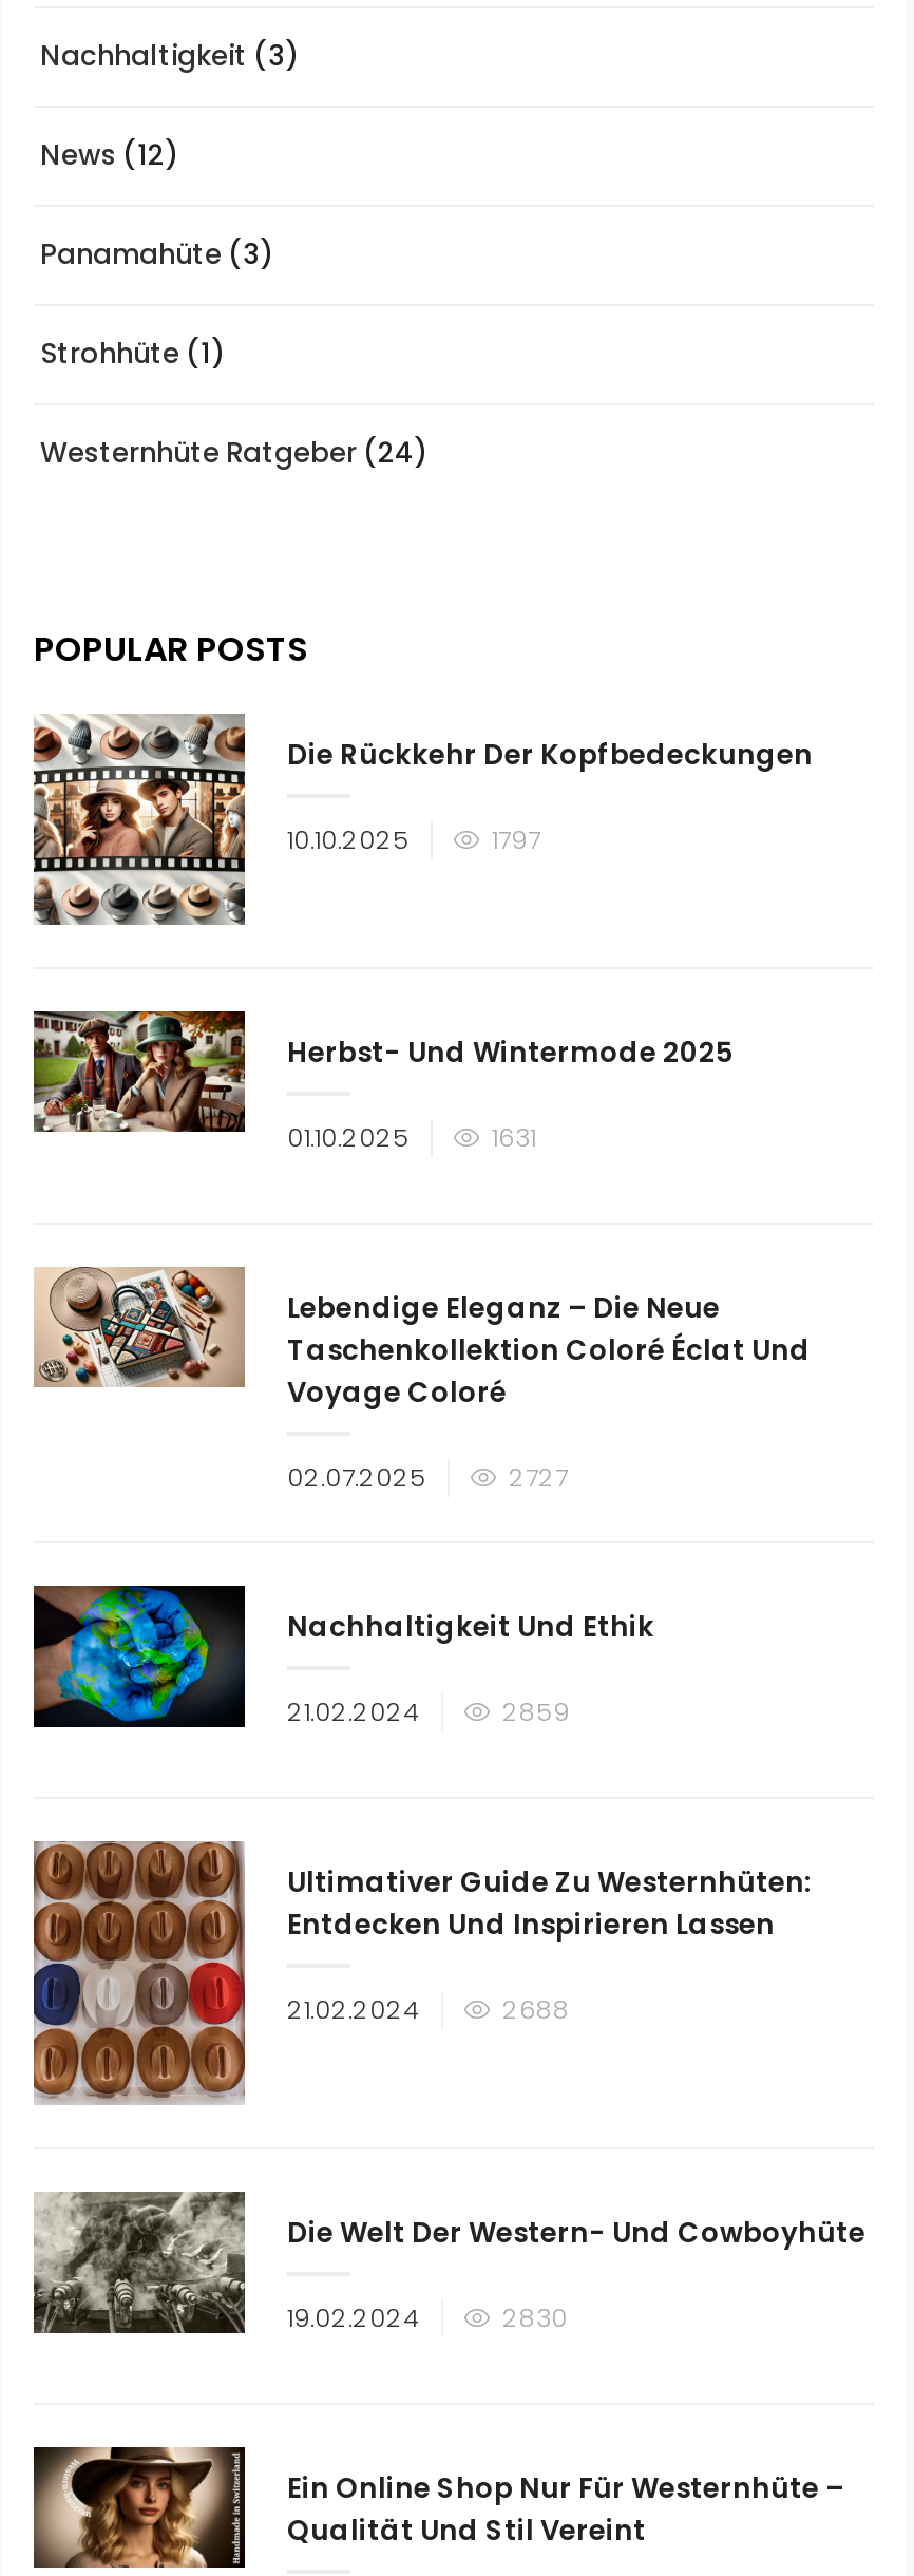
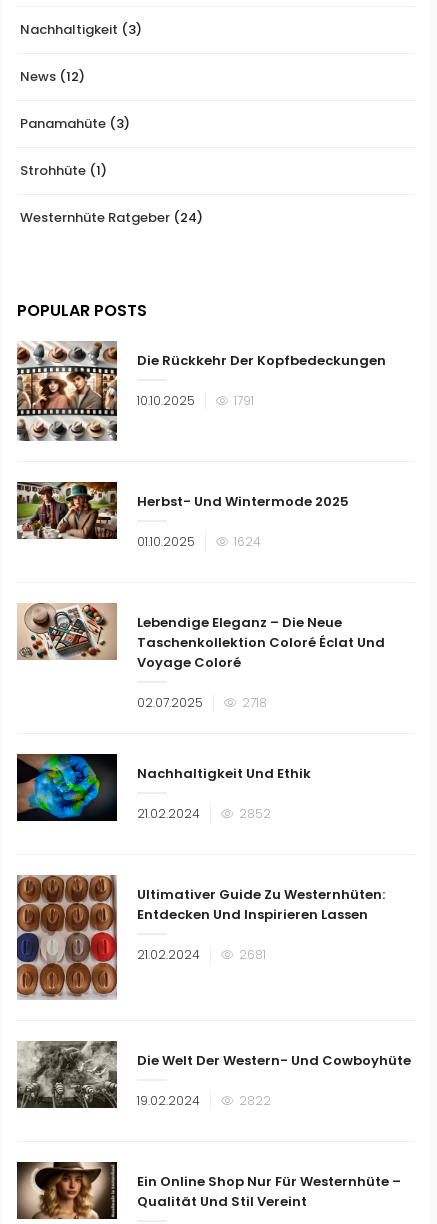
[485,821,540,857] 1797 -> [231,392,254,409] 1791
[485,1119,536,1155] 1631 -> [231,533,261,550] 1624
[502,1459,568,1495] 2727 -> [239,694,267,711] 2718
[496,1693,570,1729] 2859 -> [236,805,271,822] 2852
[496,1991,570,2027] 2688 -> [236,946,266,963] 2681
[496,2299,568,2335] 2830 -> [236,1092,271,1109] 2822

